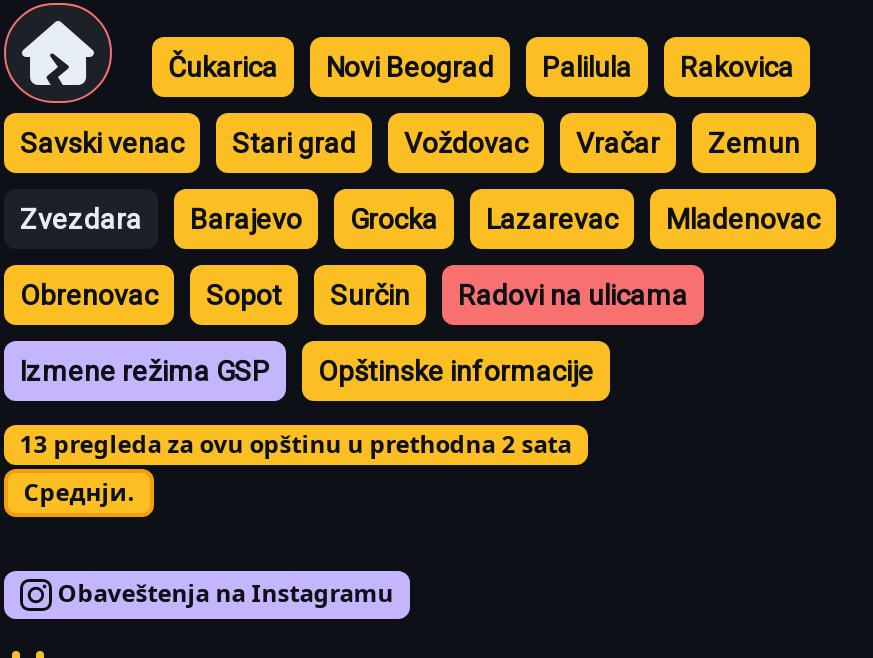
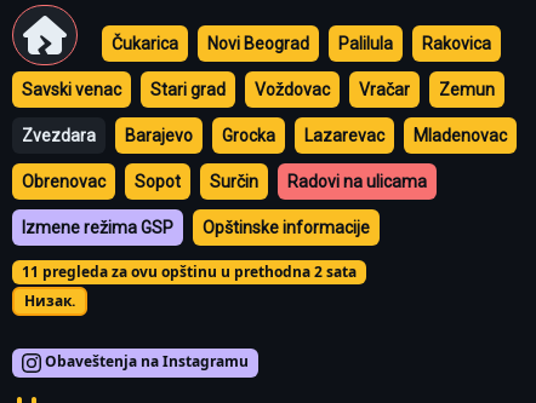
[20,427,572,509] 13 pregleda za ovu opštinu u prethodna 2 sata | Среднји. -> [22,261,356,311] 11 pregleda za ovu opštinu u prethodna 2 sata | Низак.

